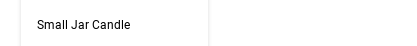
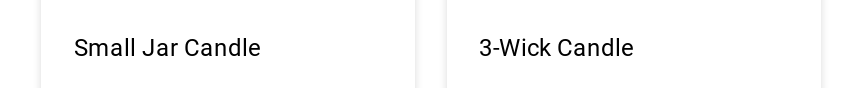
none -> [479,34,633,62] 3-Wick Candle

